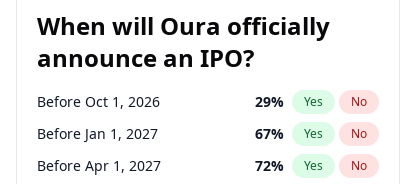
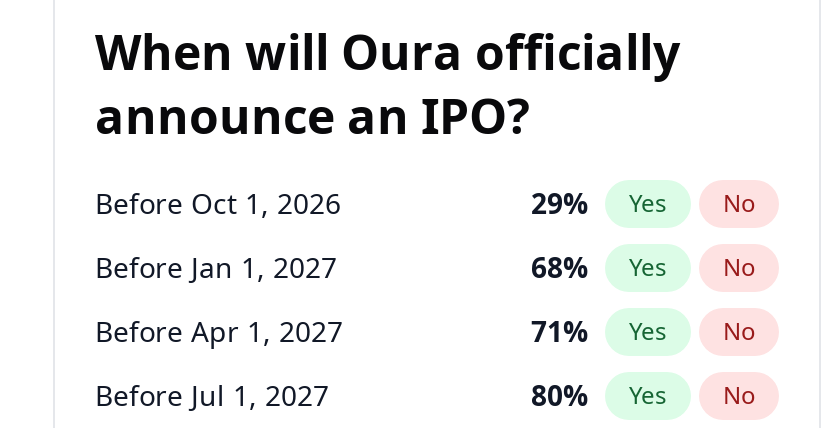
[255,124,367,143] 67% Yes No -> [531,248,755,286] 68% Yes No
[255,156,284,175] 72% -> [95,312,755,414] 71% | Yes | No | Before Jul 1, 2027 | 80%

